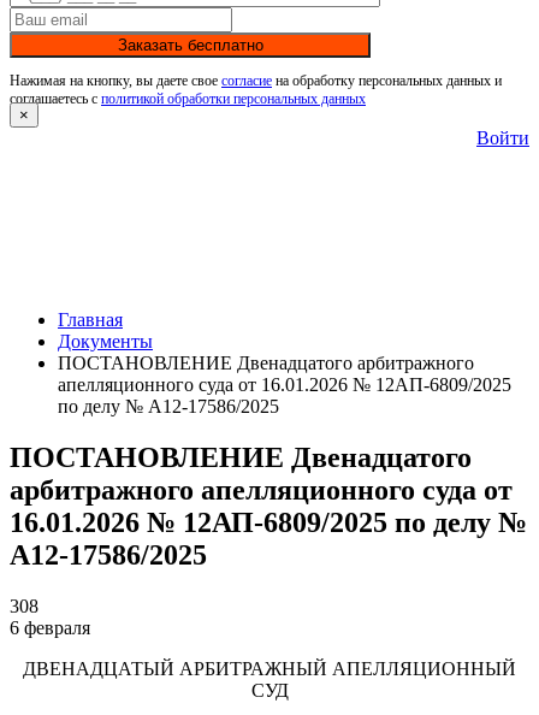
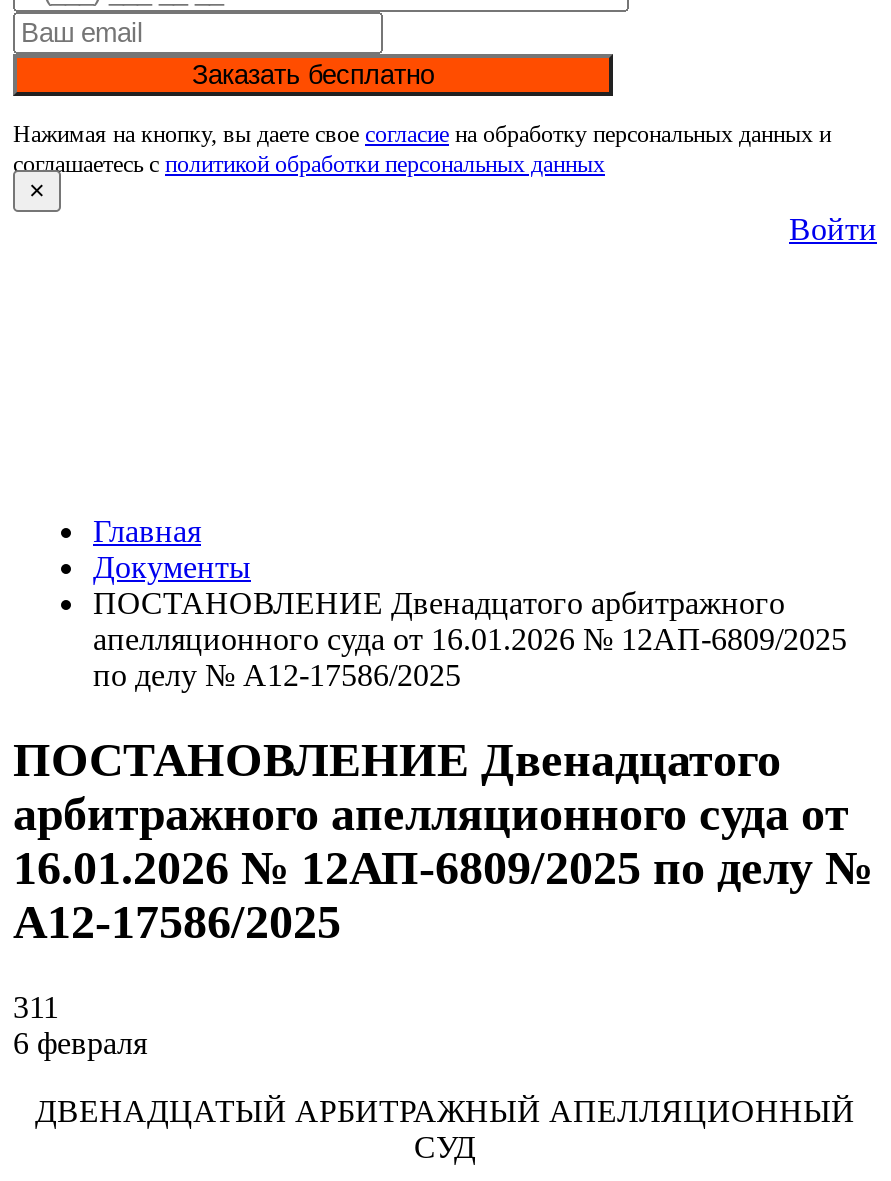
[10,596,38,616] 308 -> [13,990,59,1024] 311

